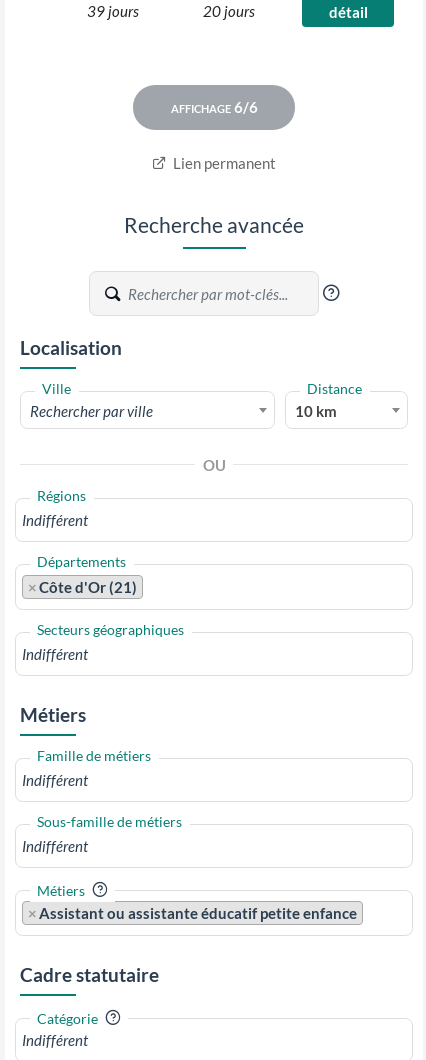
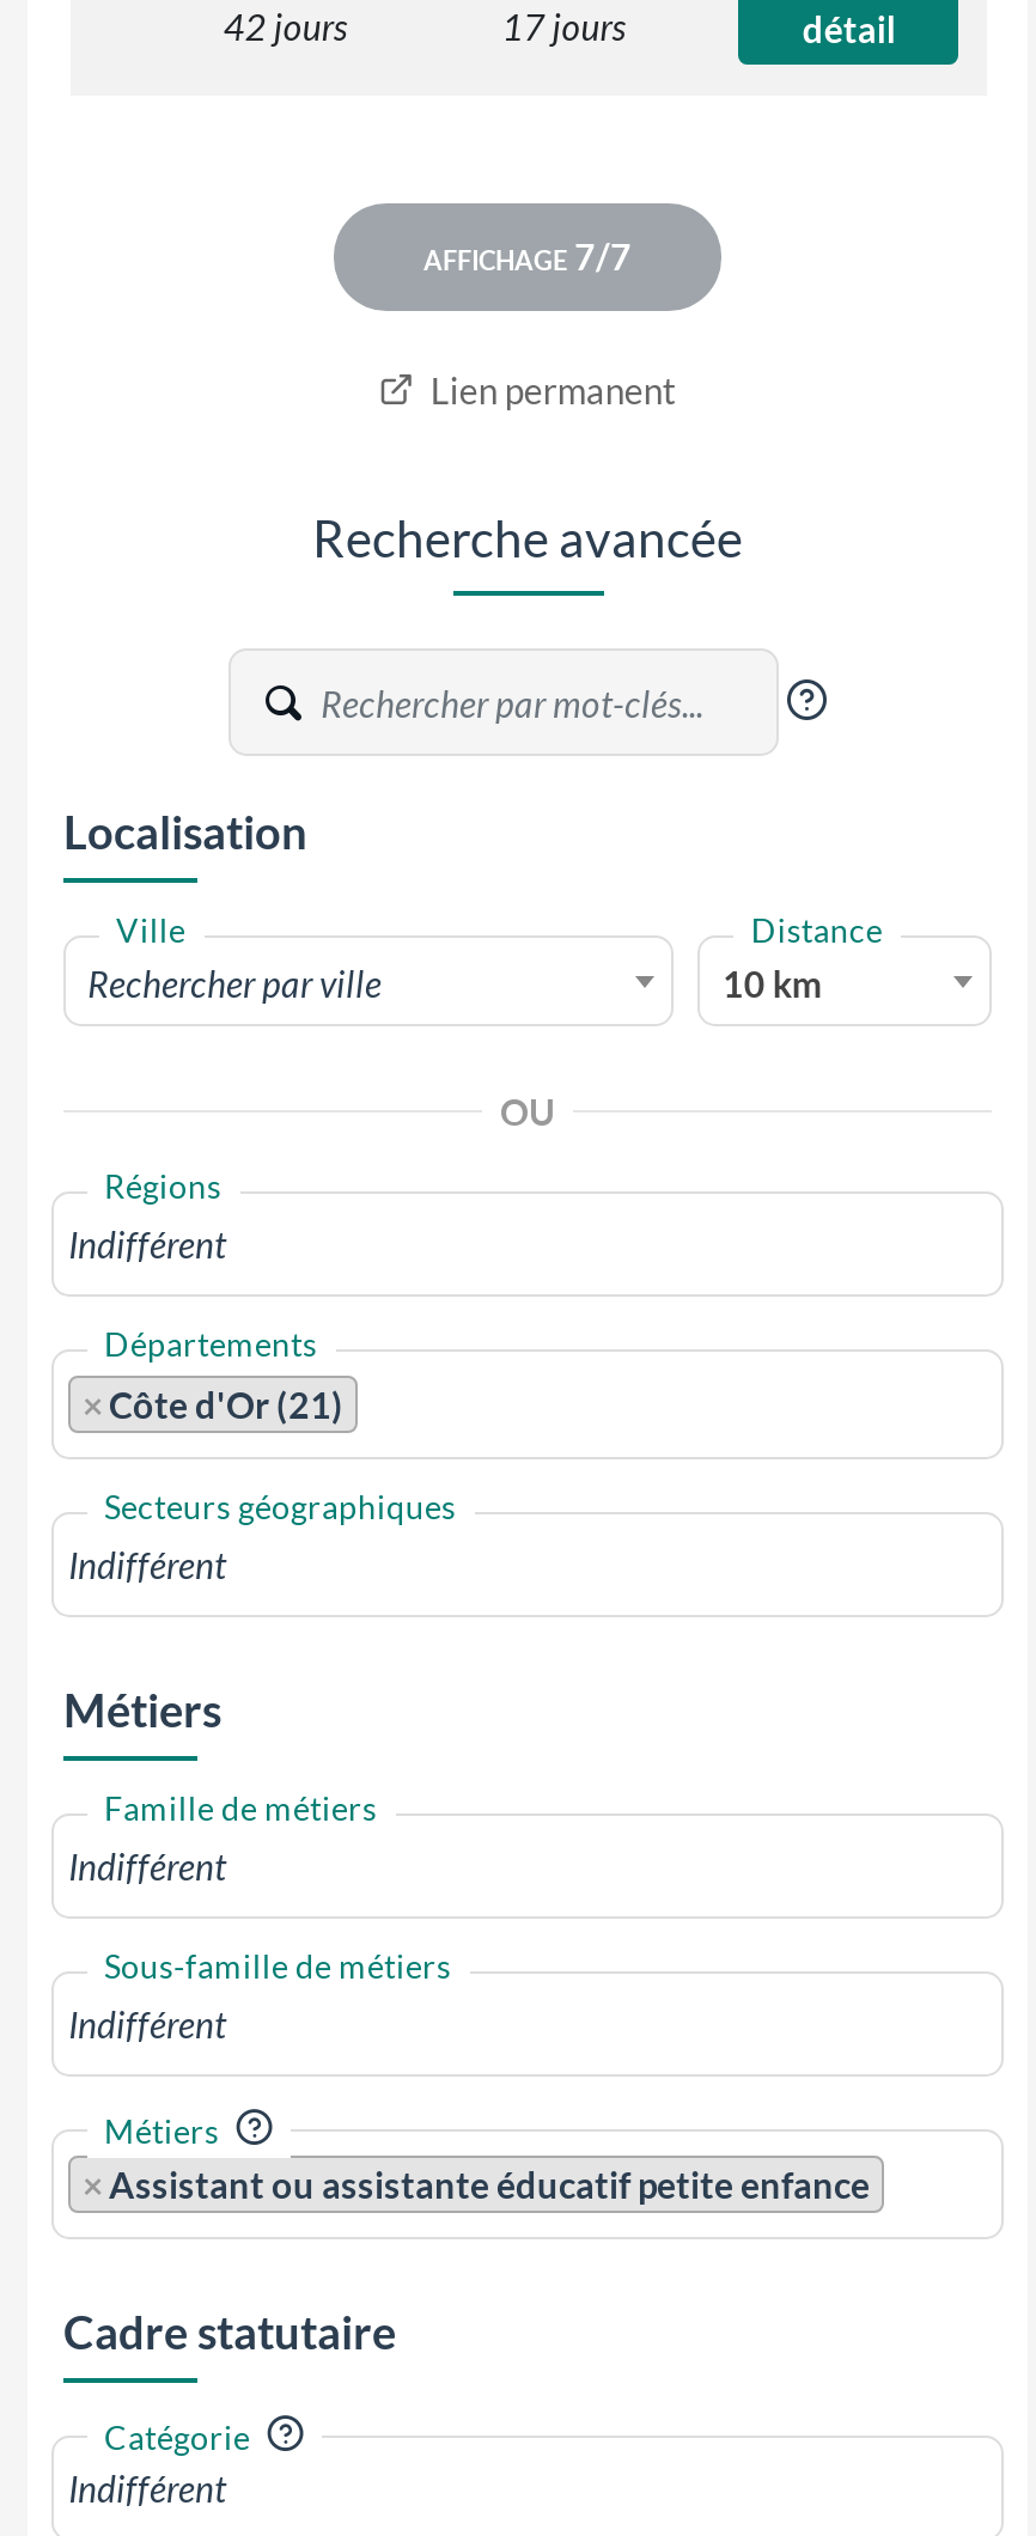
[87,2,139,20] 39 jours -> [223,6,348,49] 42 jours
[203,2,255,20] 20 jours -> [502,6,626,49] 17 jours

